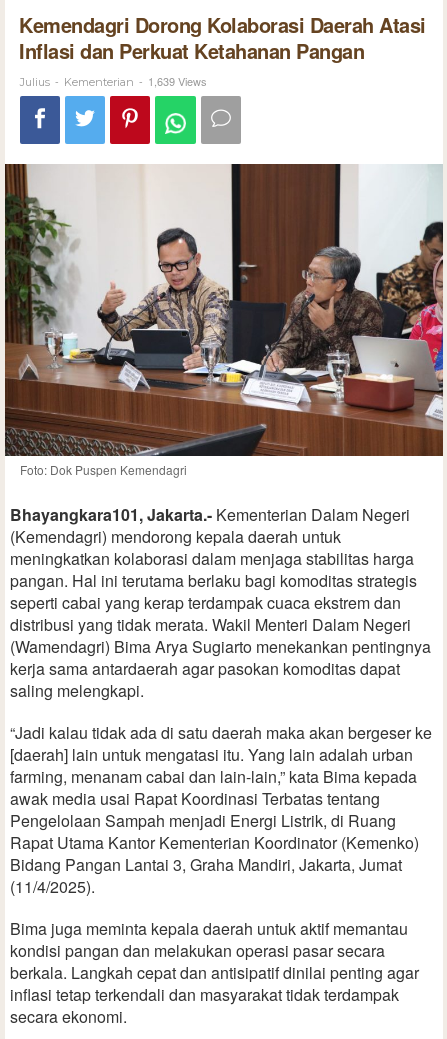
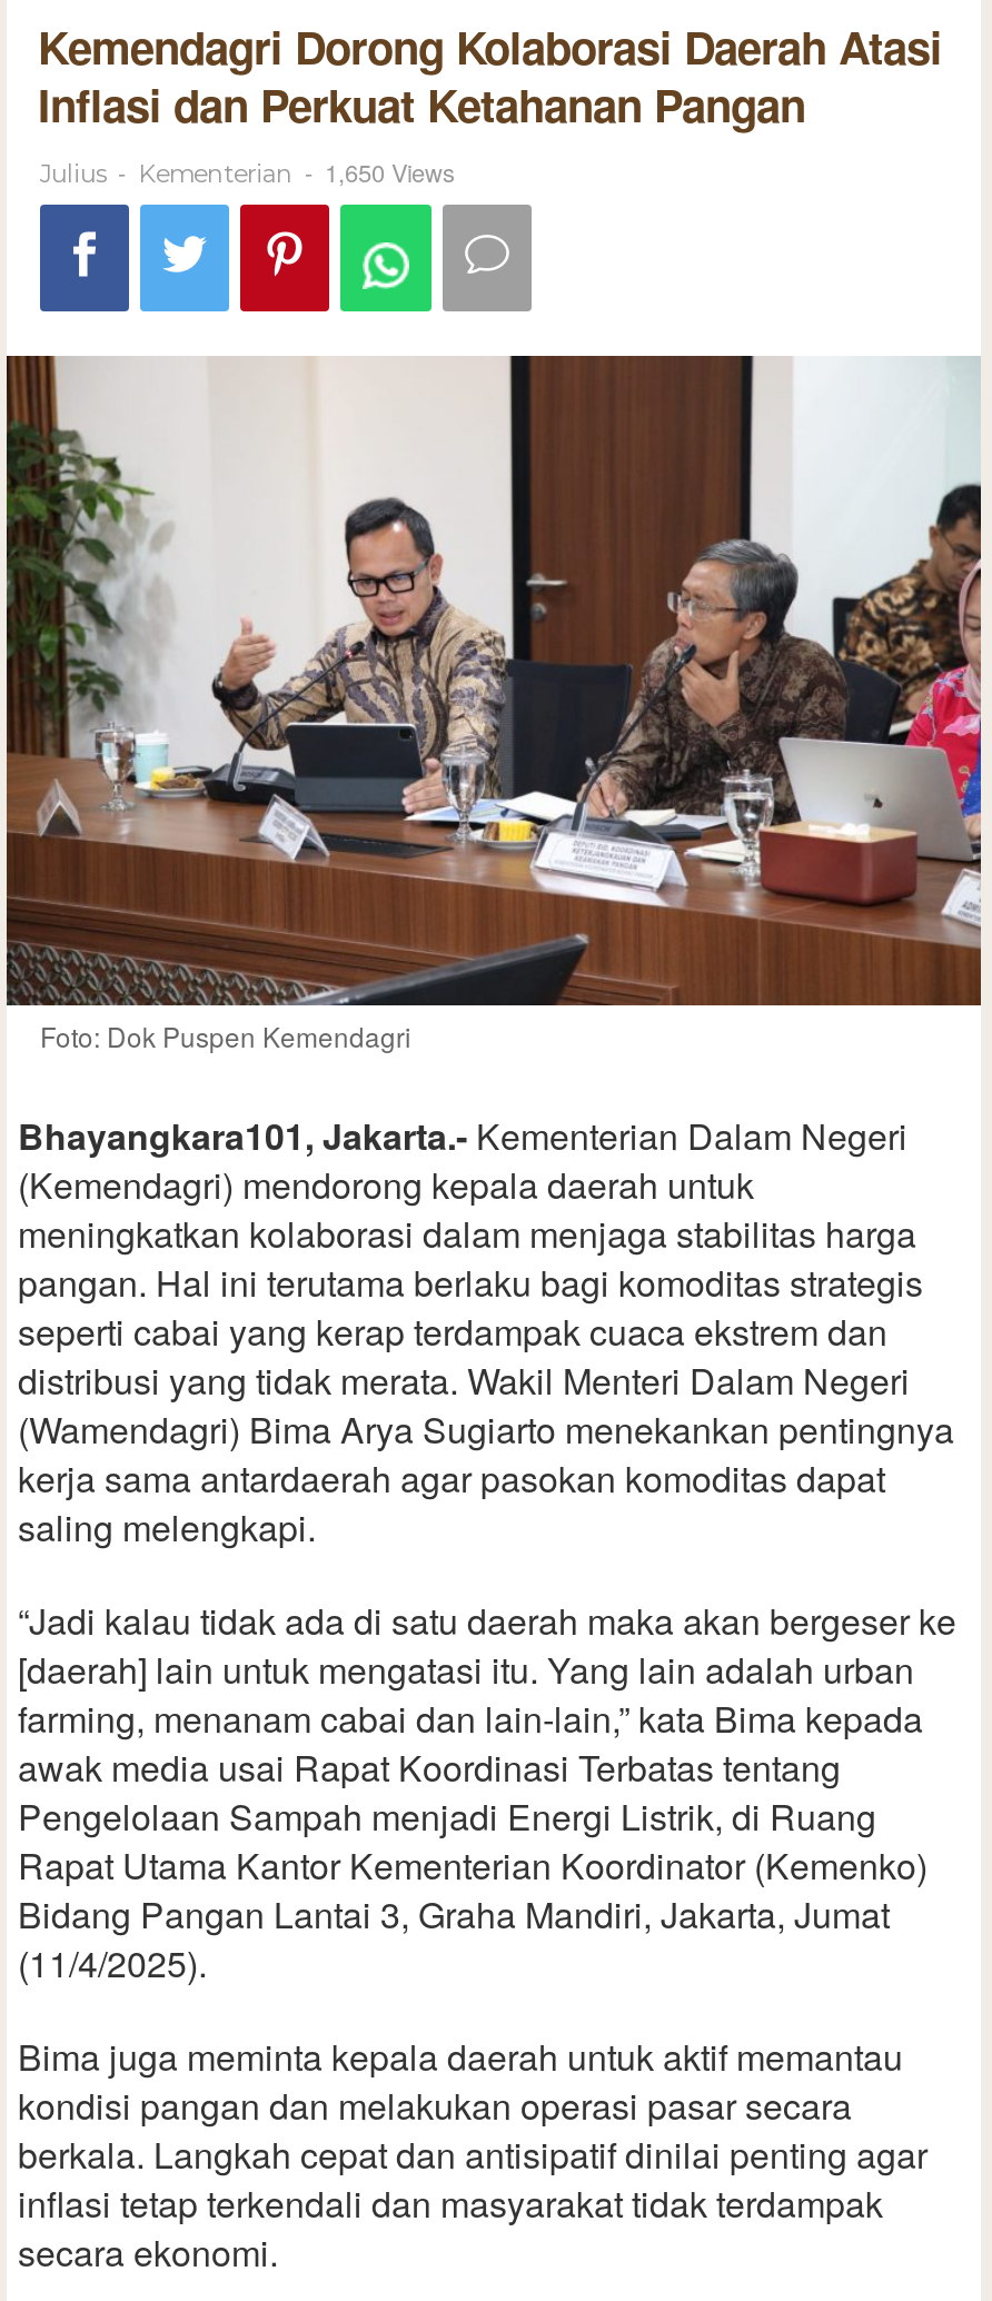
[20,73,207,89] Julius - Kementerian - 1,639 Views -> [40,153,456,188] Julius - Kementerian - 1,650 Views

